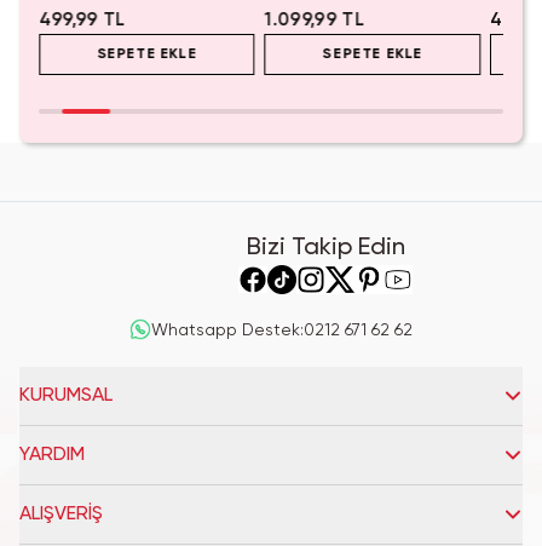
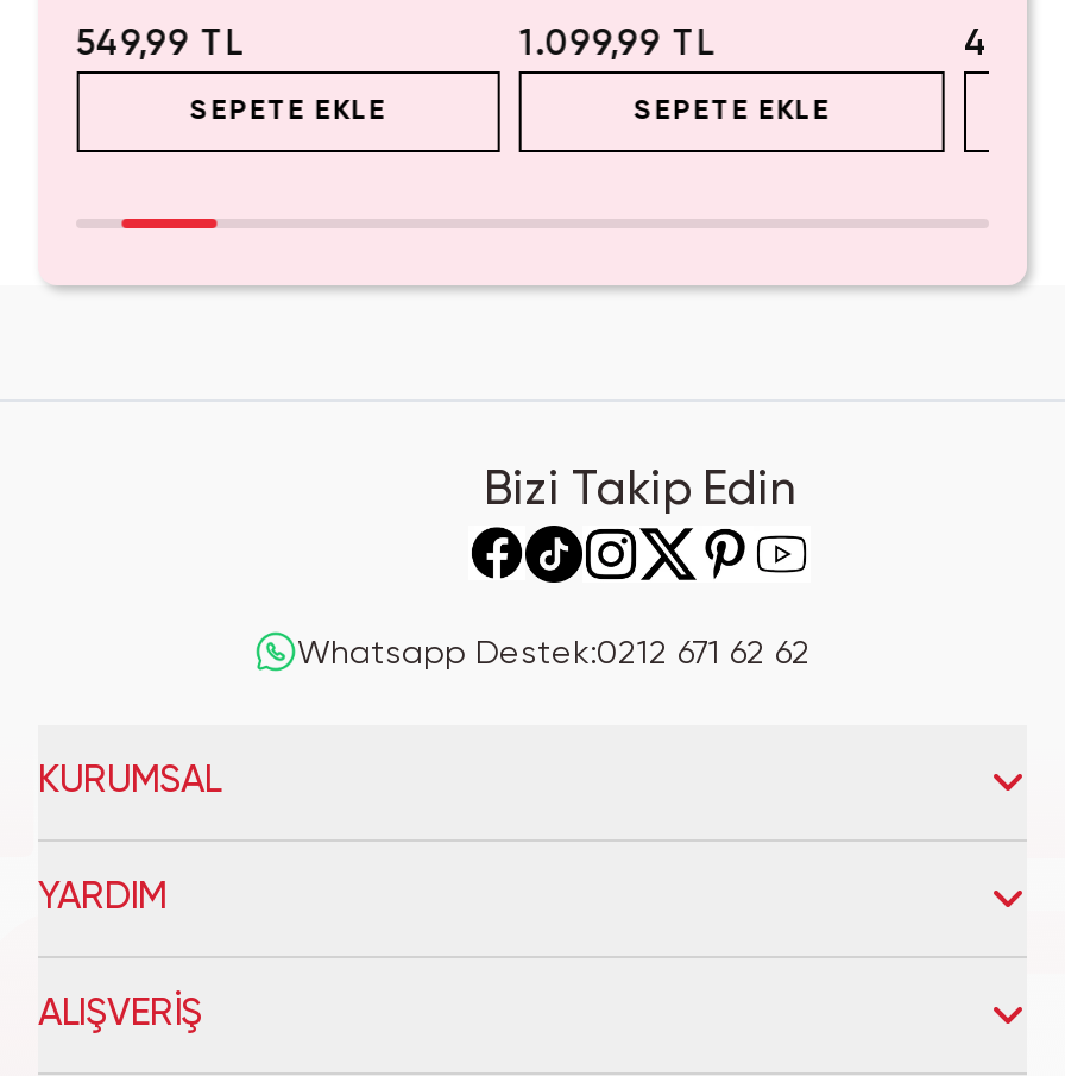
[39,10,126,28] 499,99 TL -> [76,25,245,61] 549,99 TL

